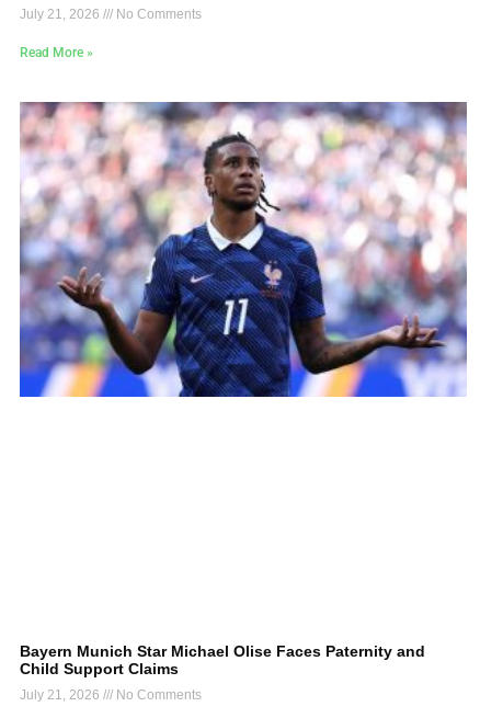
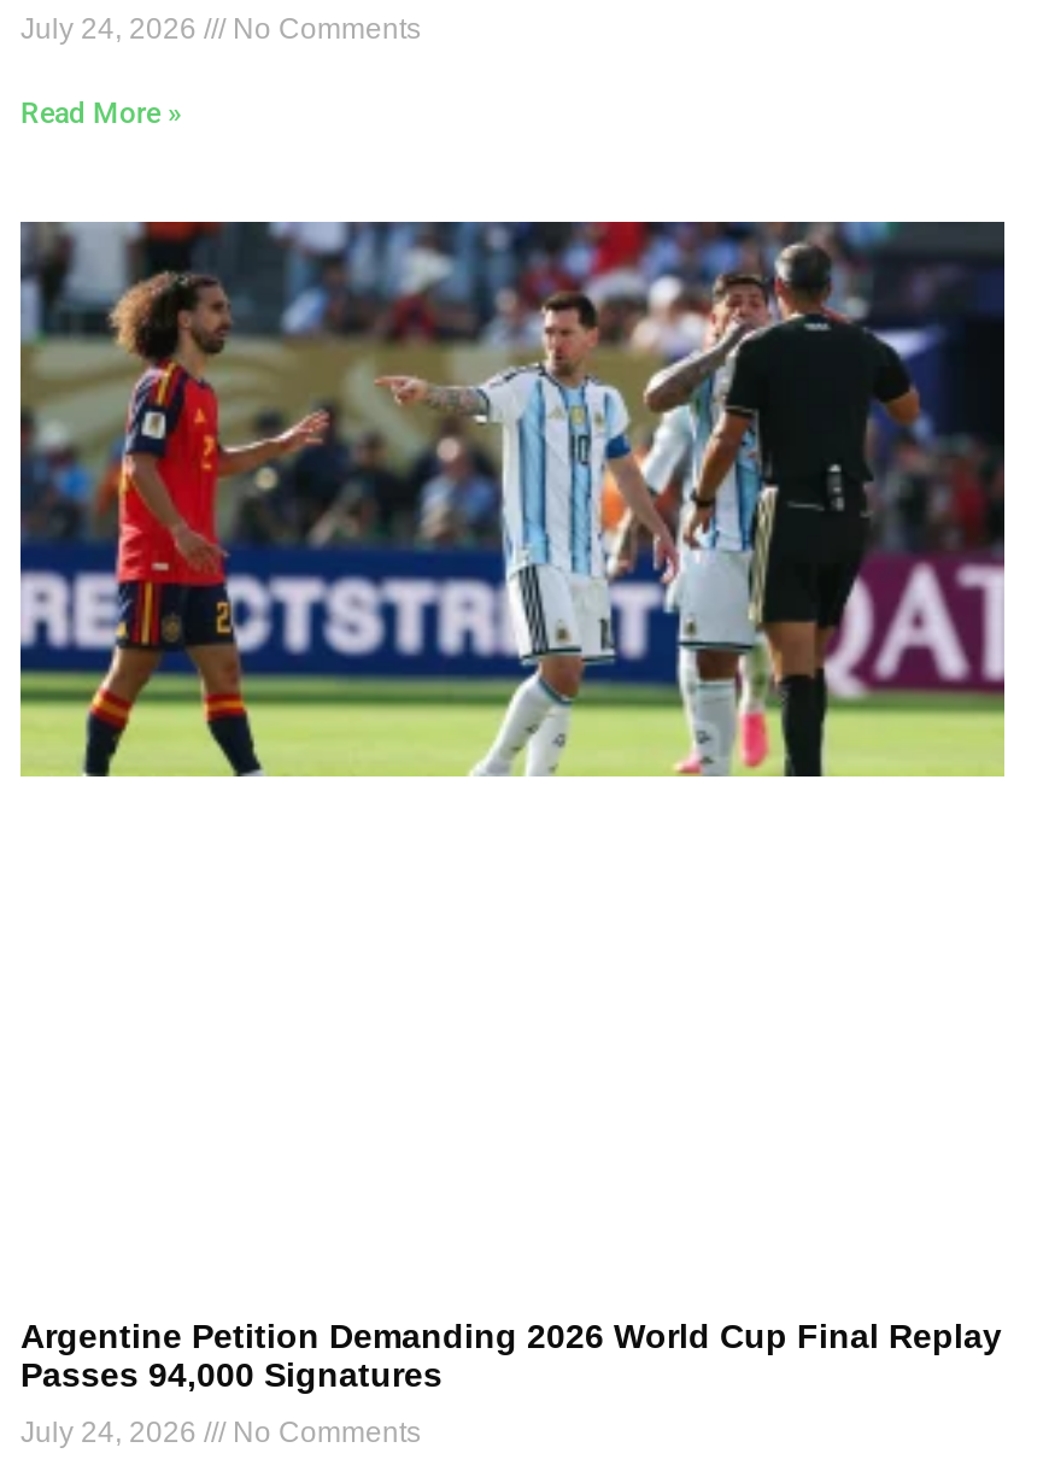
[20,6,202,22] July 21, 2026 No Comments -> [20,13,421,46] July 24, 2026 No Comments
[19,101,467,398] [image] -> [18,221,1007,780] [image]
[20,642,425,677] Bayern Munich Star Michael Olise Faces Paternity and | Child Support Claims -> [20,1317,1002,1394] Argentine Petition Demanding 2026 World Cup Final Replay | Passes 94,000 Signatures
[20,687,202,703] July 21, 2026 No Comments -> [20,1416,421,1449] July 24, 2026 No Comments

